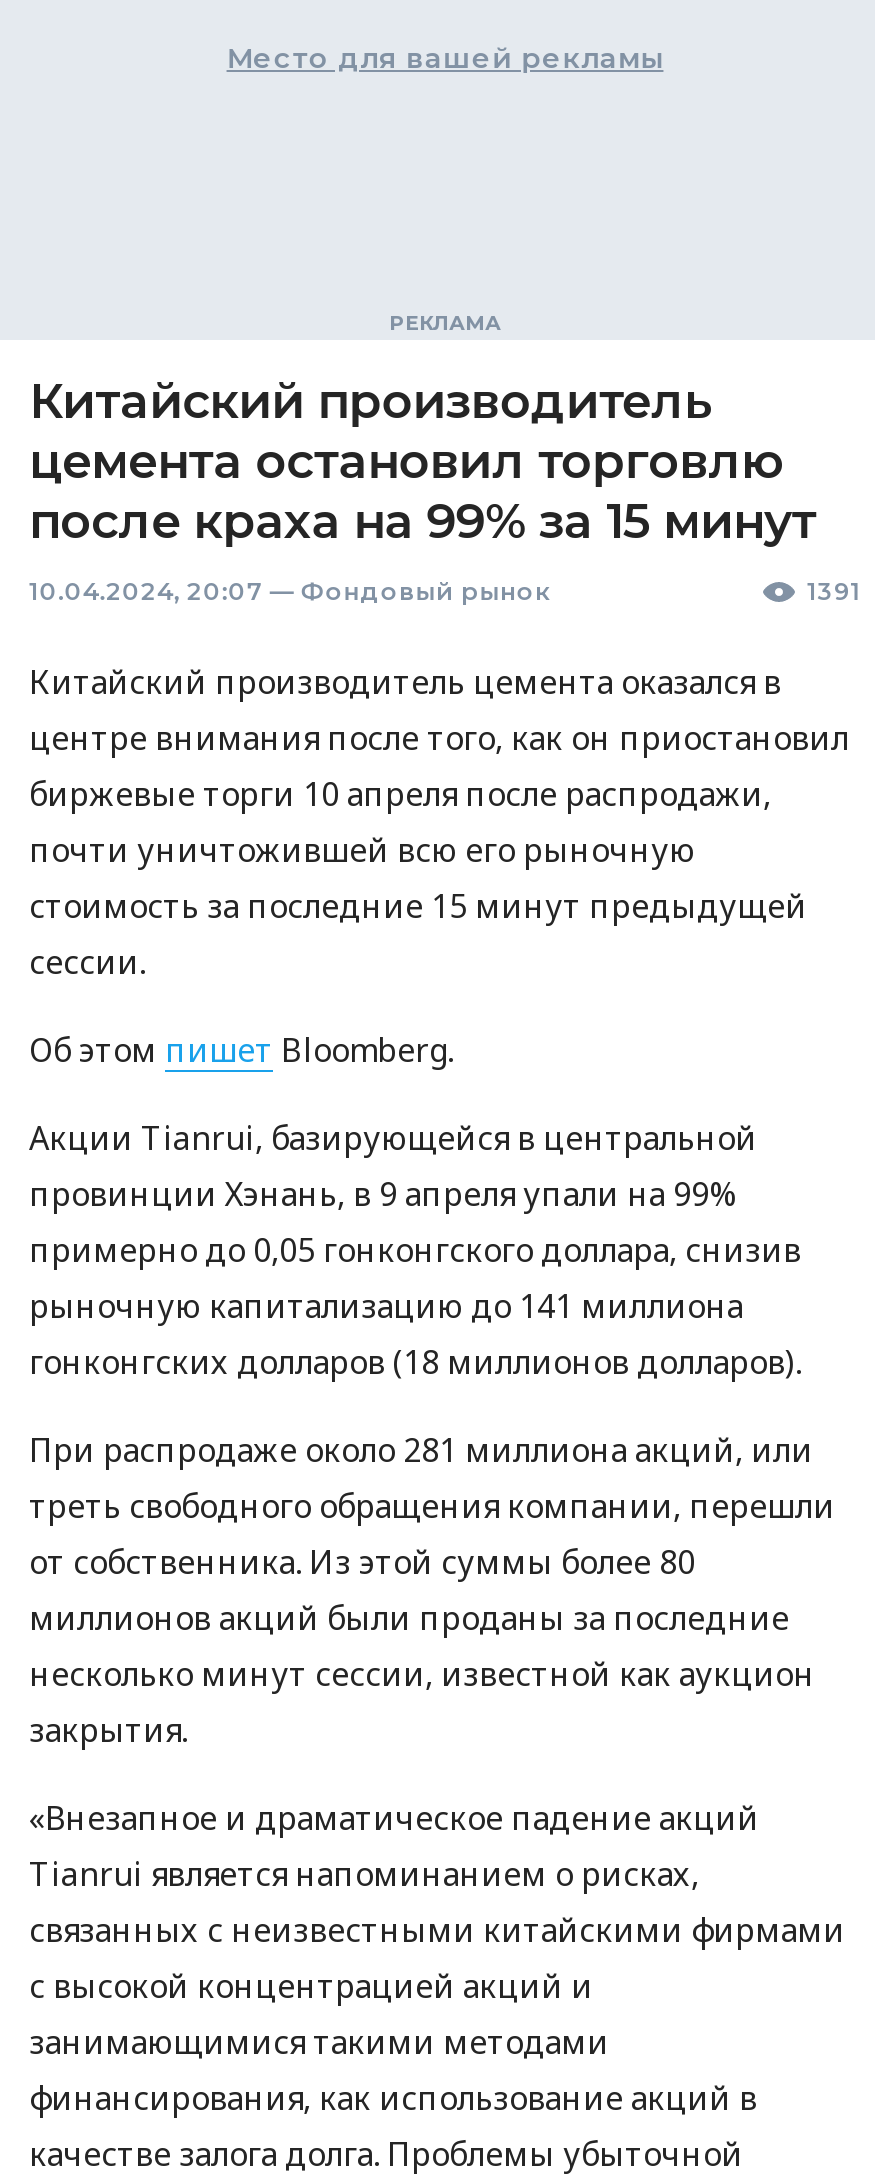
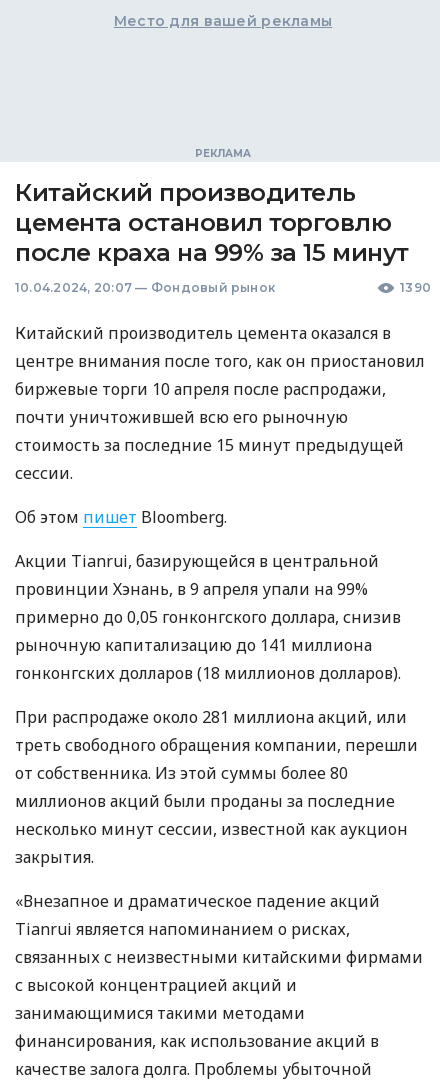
[807,577,861,607] 1391 -> [400,280,431,295] 1390

